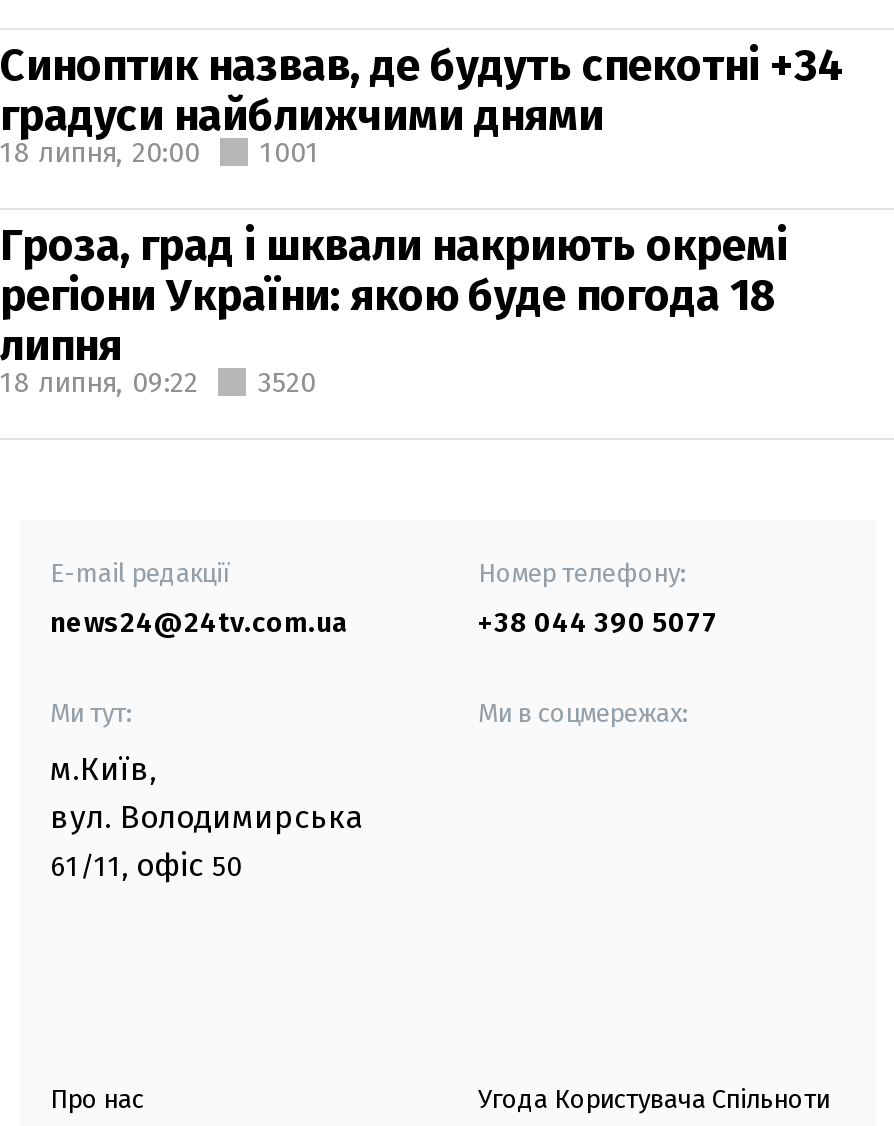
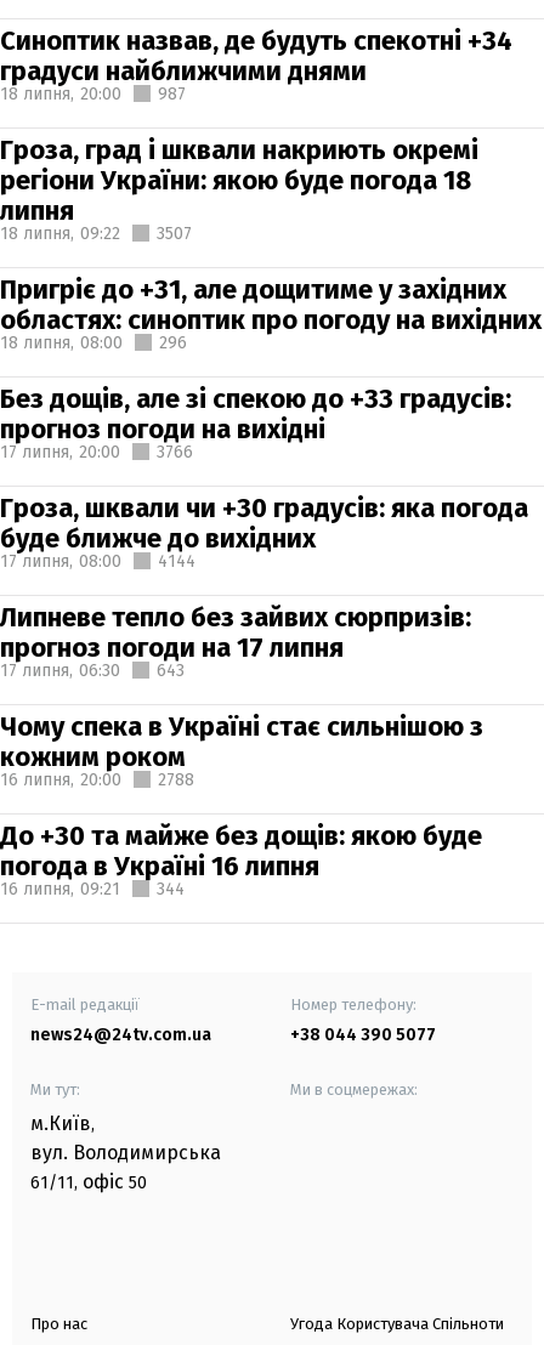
[0,135,320,169] 18 липня, 20:00 1001 -> [0,83,186,104] 18 липня, 20:00 987
[258,365,316,399] 3520 -> [0,223,542,899] 3507 | Пригріє до +31, але дощитиме у західних | областях: синоптик про погоду на вихідних | 18 липня, 08:00 | 296 | Без дощів, але зі спекою до +33 градусів: | прогноз погоди на вихідні | 17 липня, 20:00 | 3766 | Гроза, шквали чи +30 градусів: яка погода | буде ближче до вихідних | 17 липня, 08:00 | 4144 | Липневе тепло без зайвих сюрпризів: | прогноз погоди на 17 липня | 17 липня, 06:30 | 643 | Чому спека в Україні стає сильнішою з | кожним роком | 16 липня, 20:00 | 2788 | До +30 та майже без дощів: якою буде | погода в Україні 16 липня | 16 липня, 09:21 | 344

